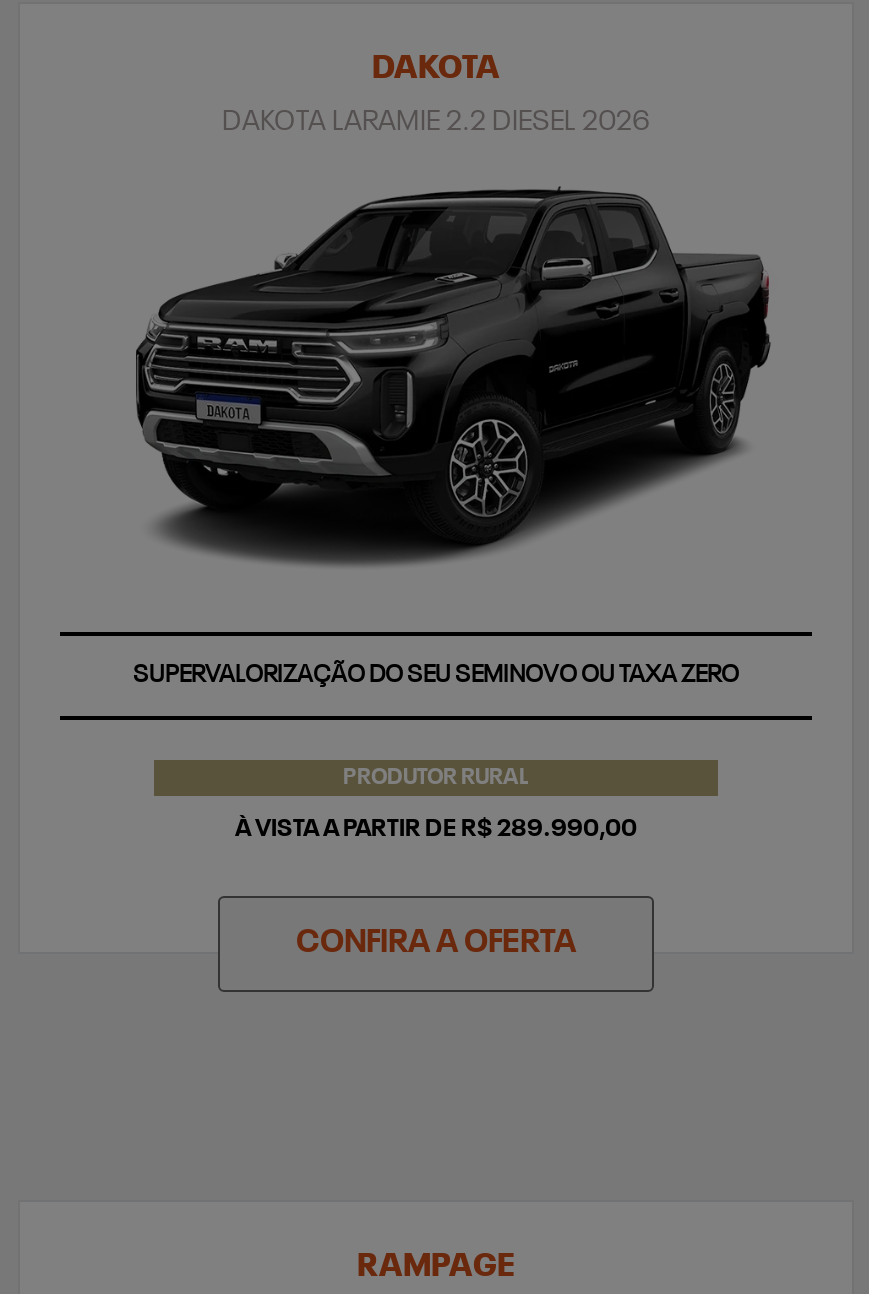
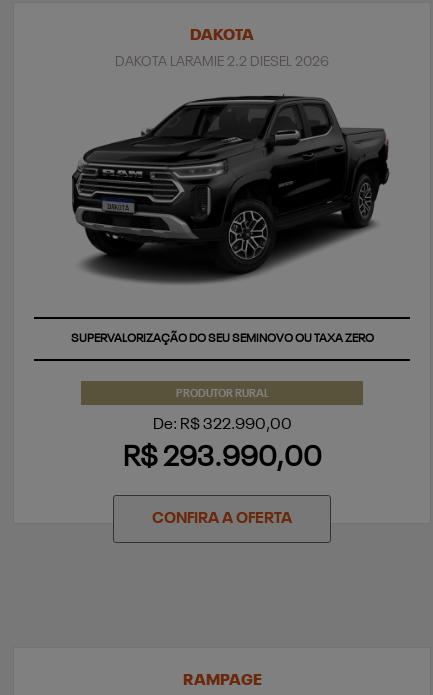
[235,817,637,841] À VISTA A PARTIR DE R$ 289.990,00 -> [122,417,321,472] De: R$ 322.990,00 | R$ 293.990,00

